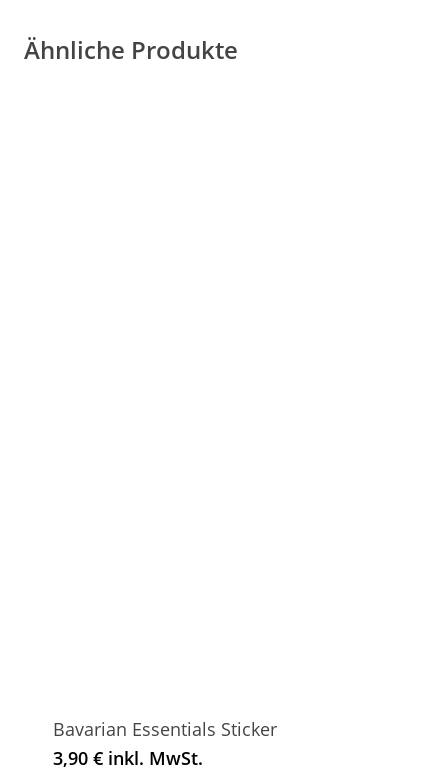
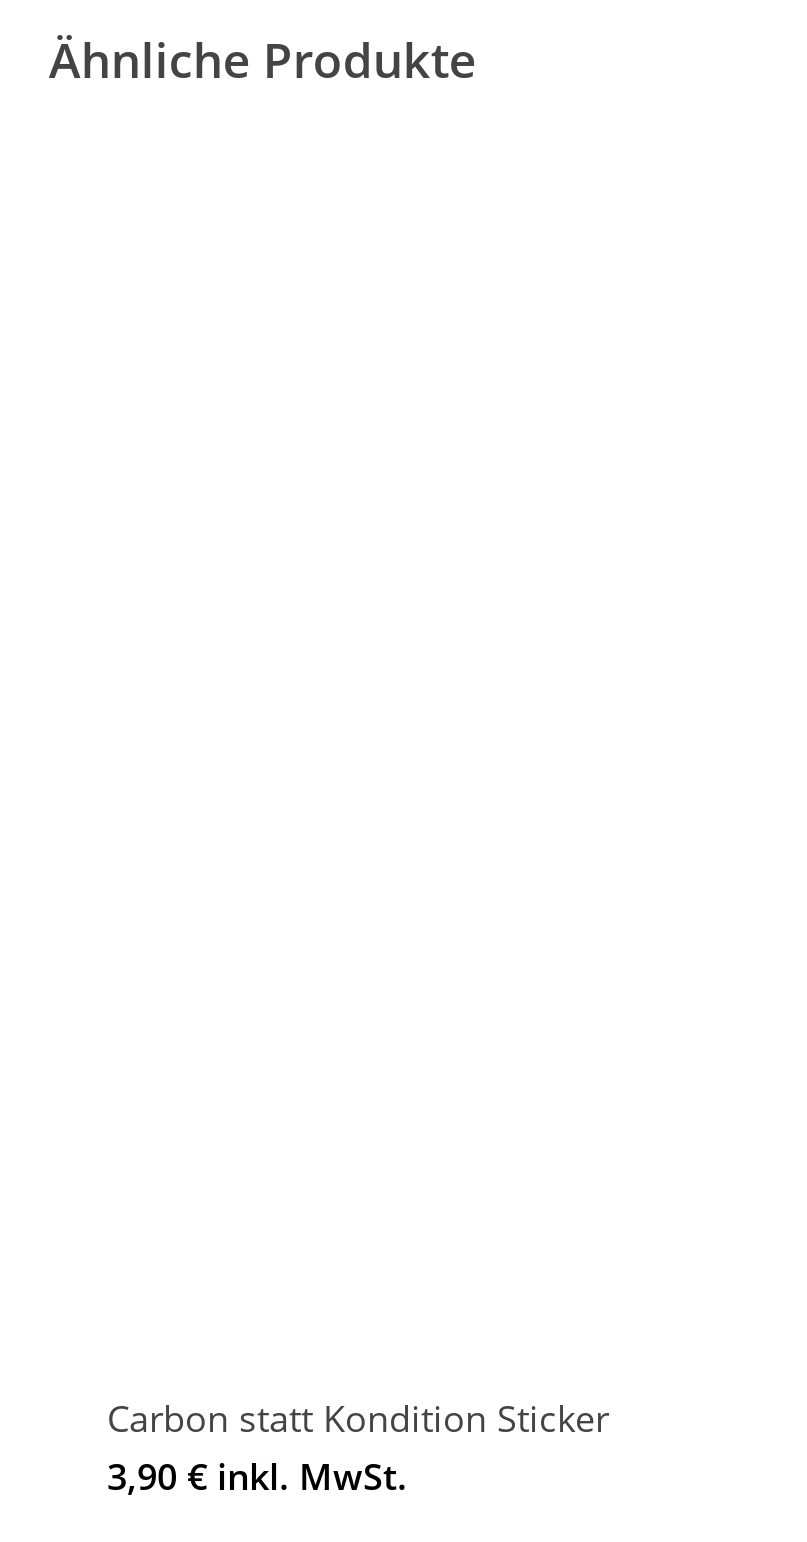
[53,717,277,741] Bavarian Essentials Sticker -> [107,1393,609,1441] Carbon statt Kondition Sticker

